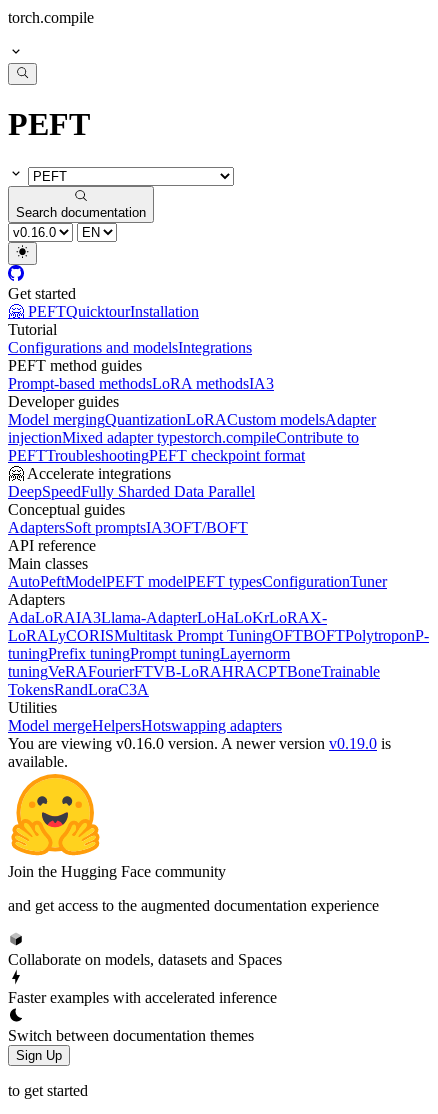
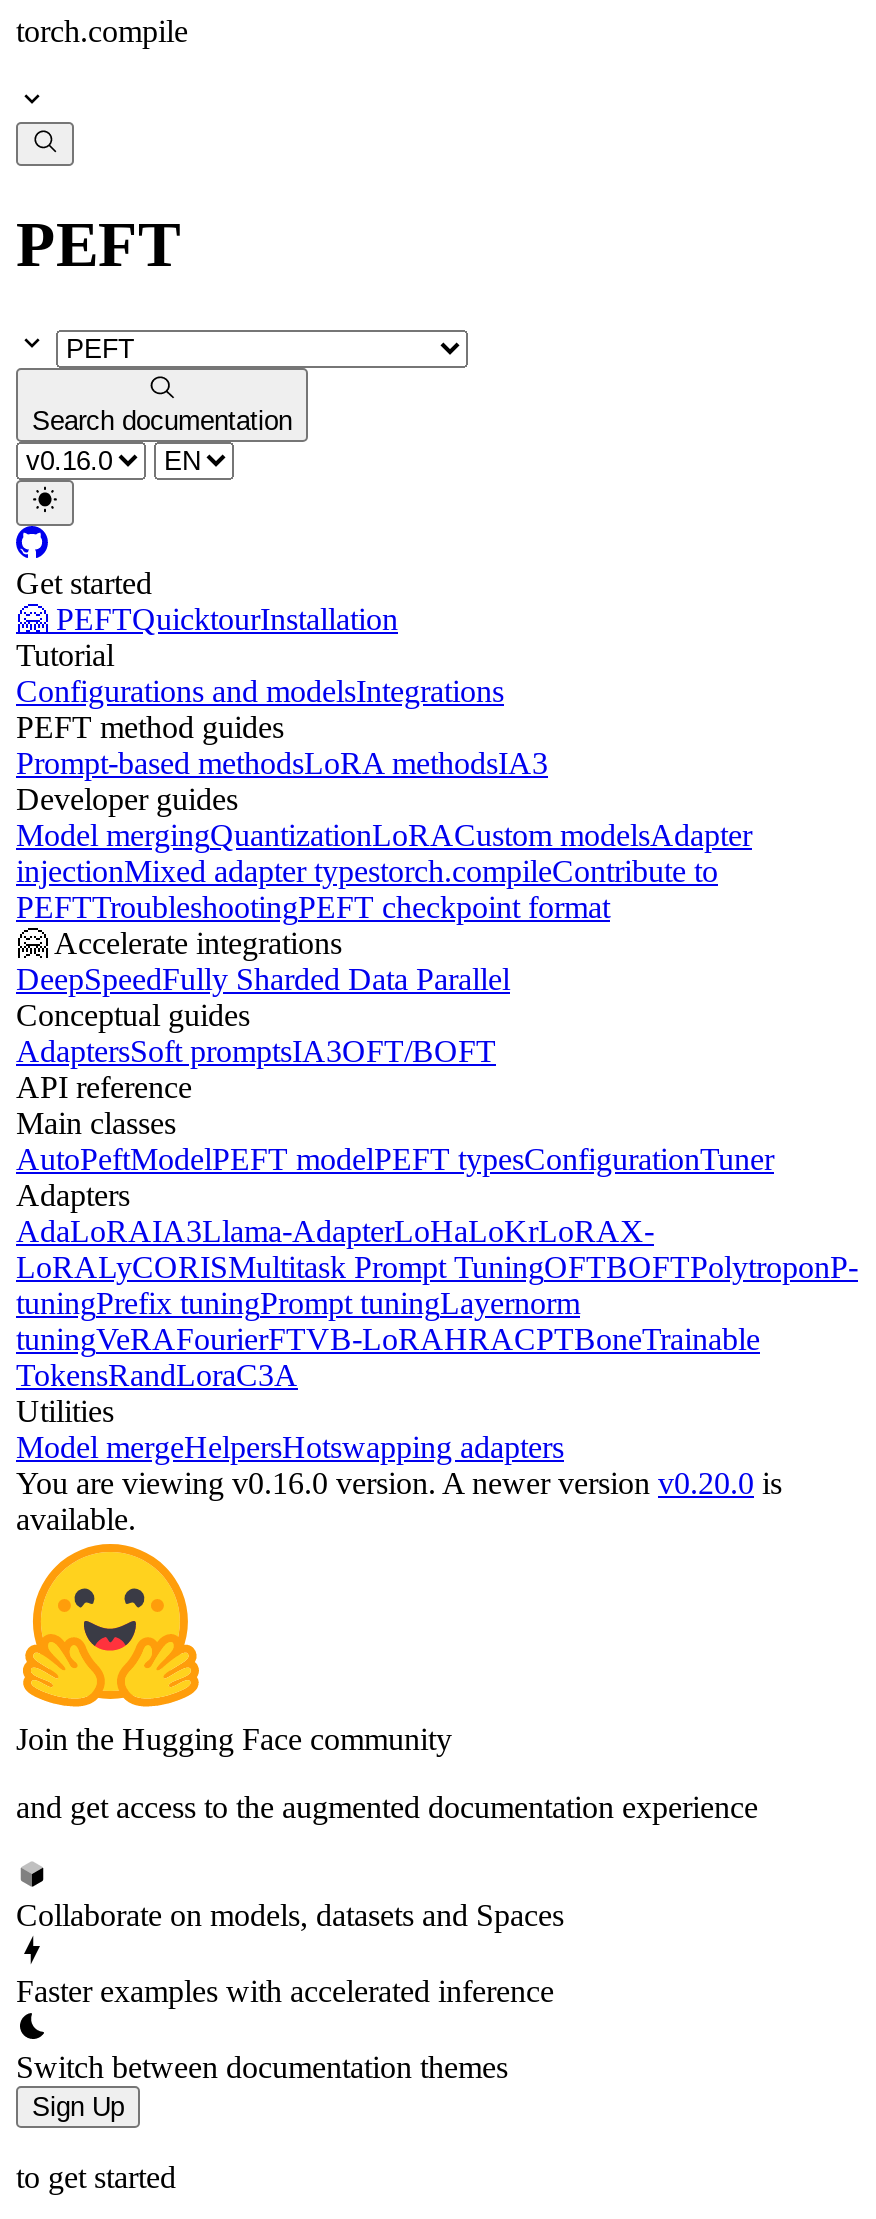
[8,734,391,751] You are viewing v0.16.0 version.A newer version v0.19.0 is -> [16,1465,782,1499] You are viewing v0.16.0 version.A newer version v0.20.0 is

